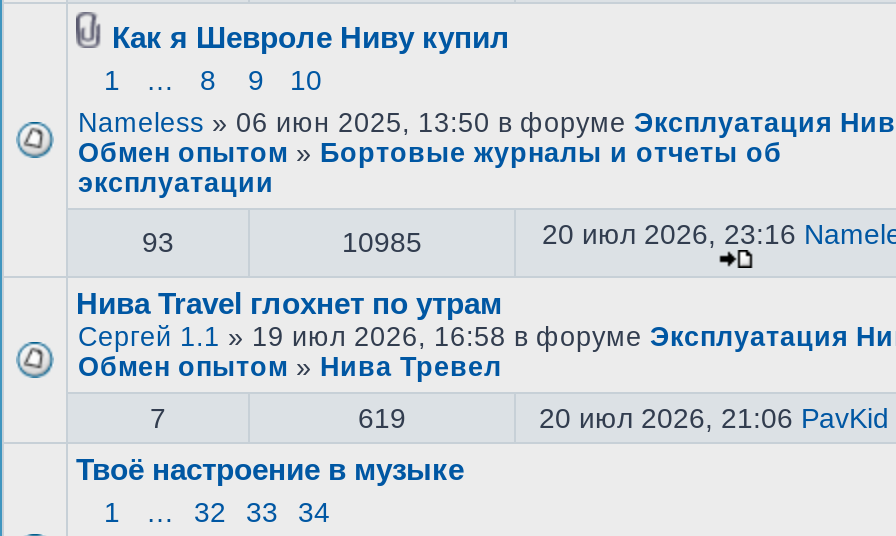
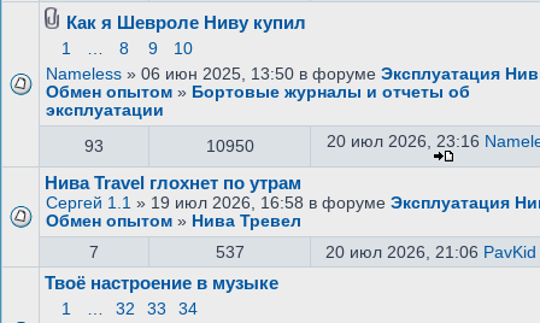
[342,226,422,258] 10985 -> [206,136,254,155] 10950
[358,402,406,434] 619 -> [215,242,244,262] 537

